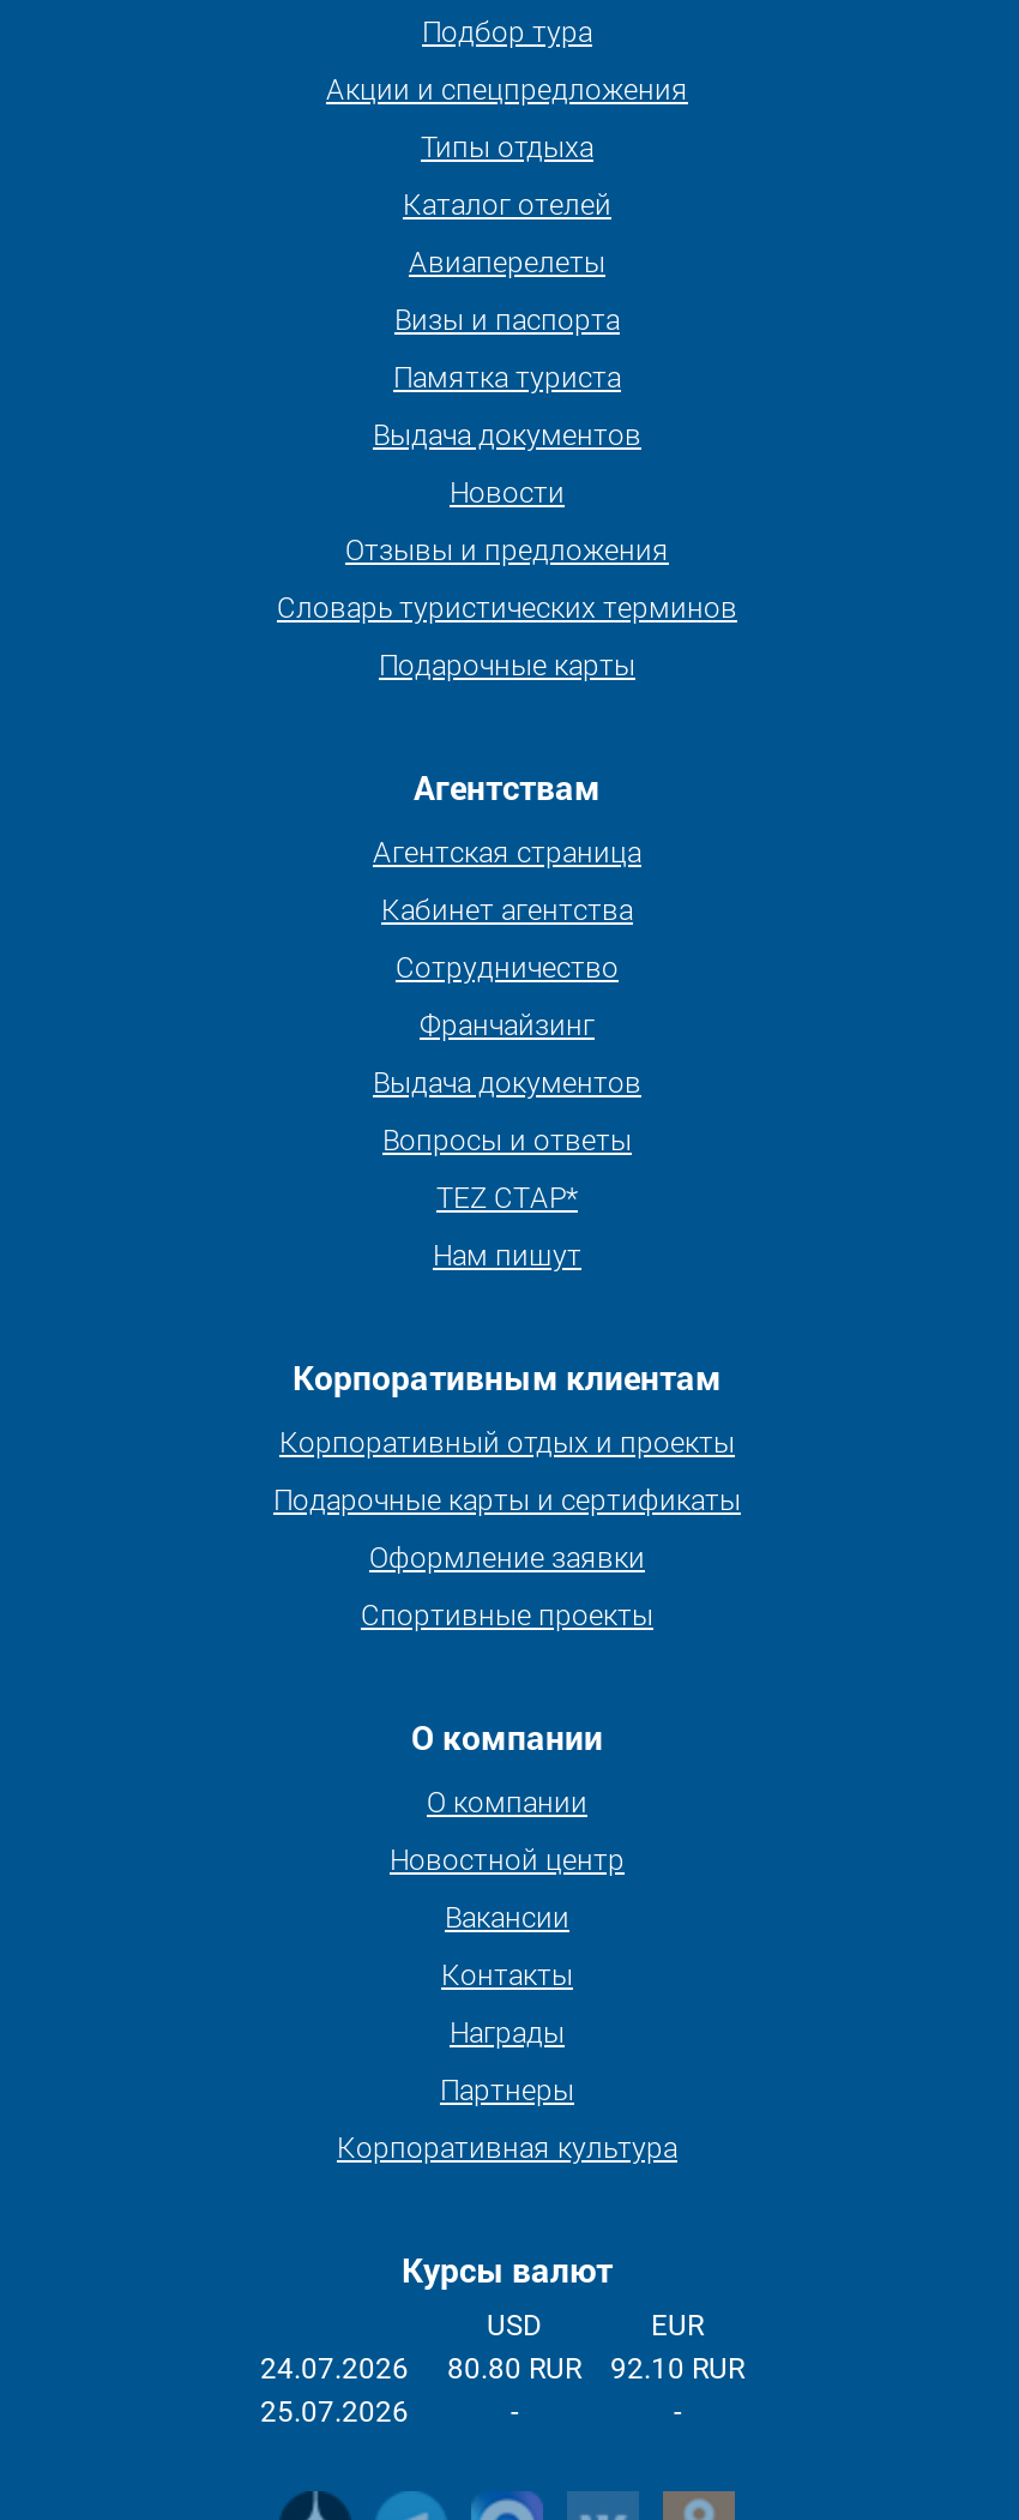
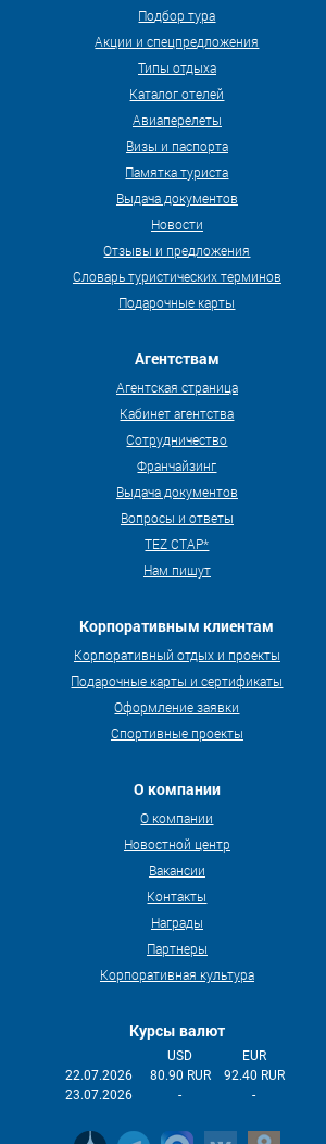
[260,2352,409,2386] 24.07.2026 -> [65,1068,133,1083] 22.07.2026
[447,2352,581,2386] 80.80 RUR -> [150,1068,211,1083] 80.90 RUR
[610,2352,744,2386] 92.10 RUR -> [224,1068,285,1083] 92.40 RUR
[260,2395,409,2429] 25.07.2026 -> [65,1087,133,1103] 23.07.2026

